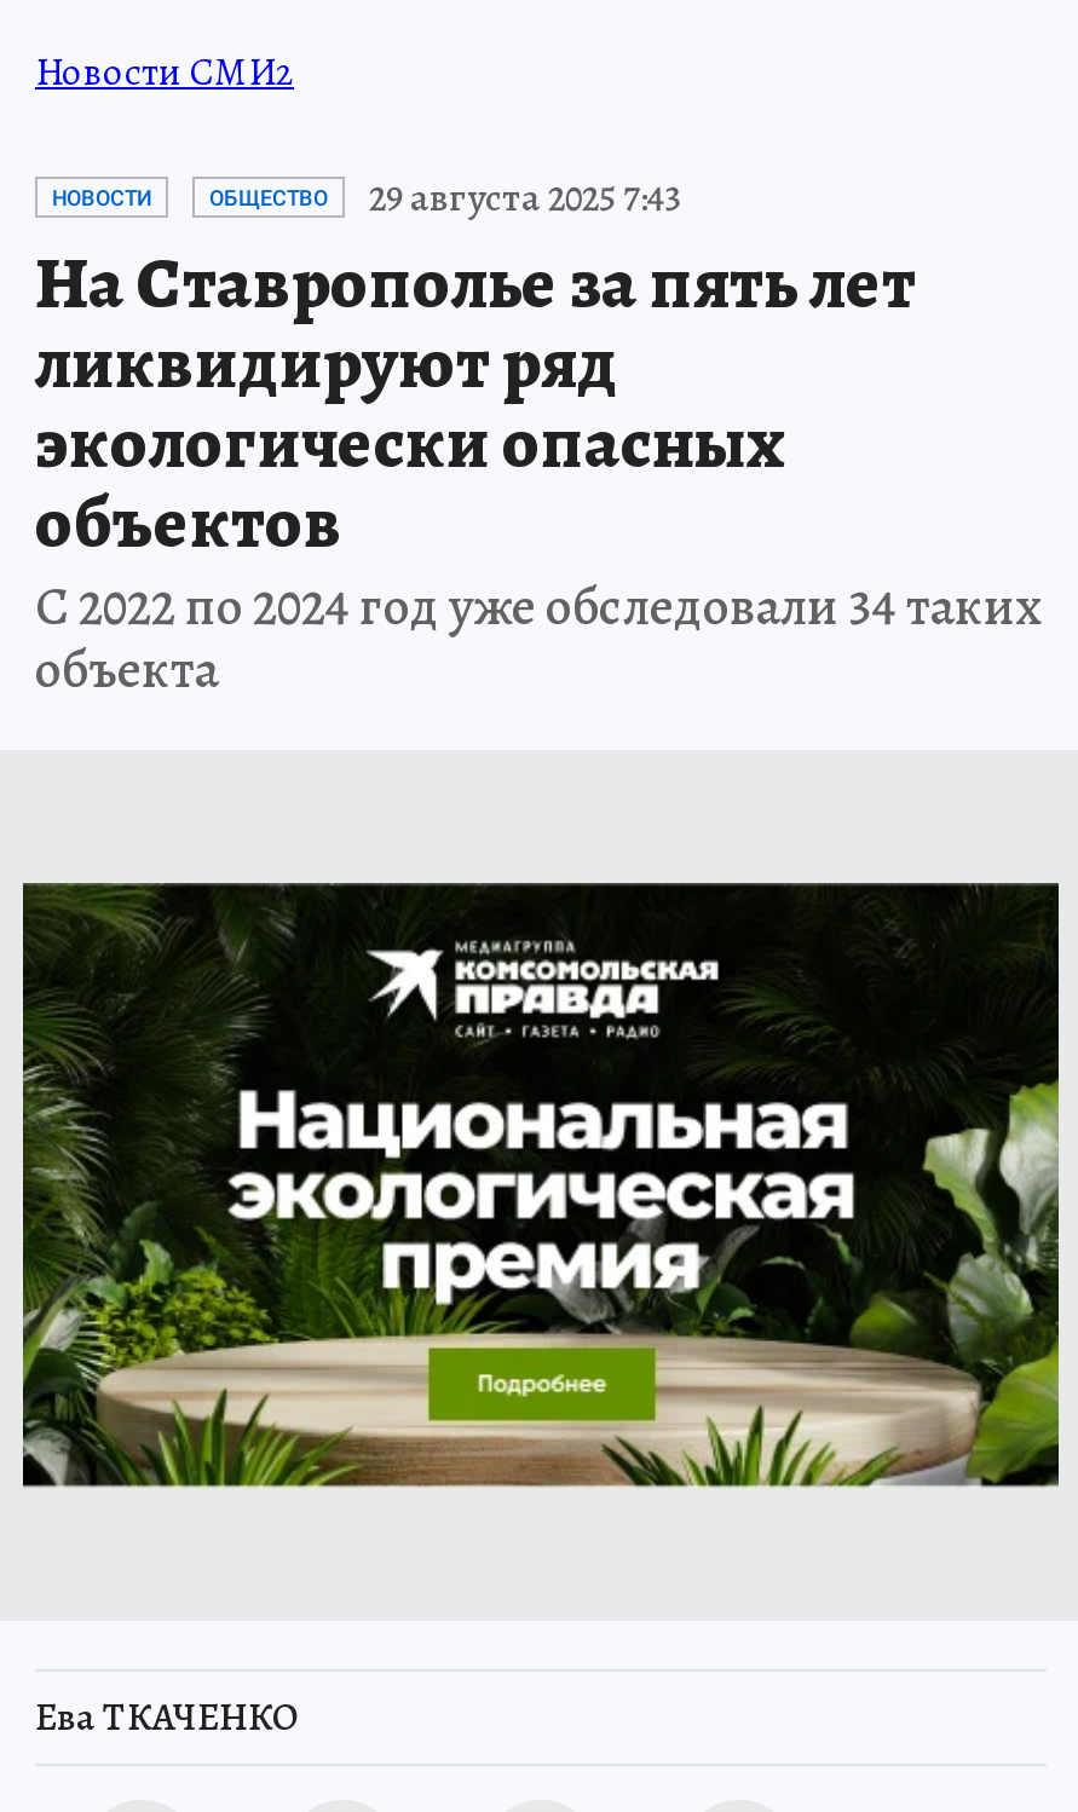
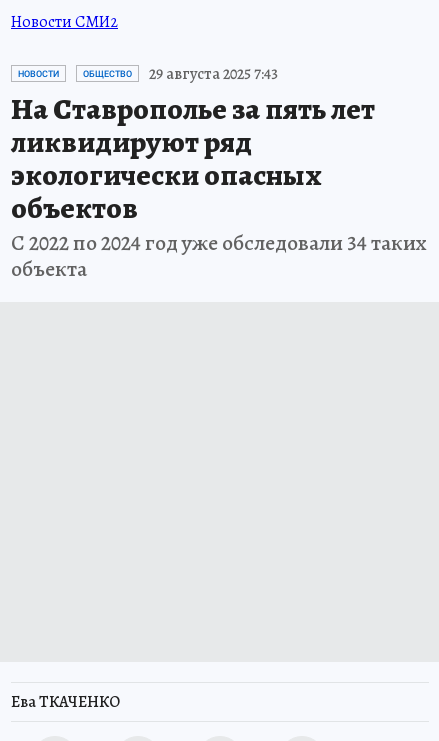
[21,881,1061,1490] [image] -> none

